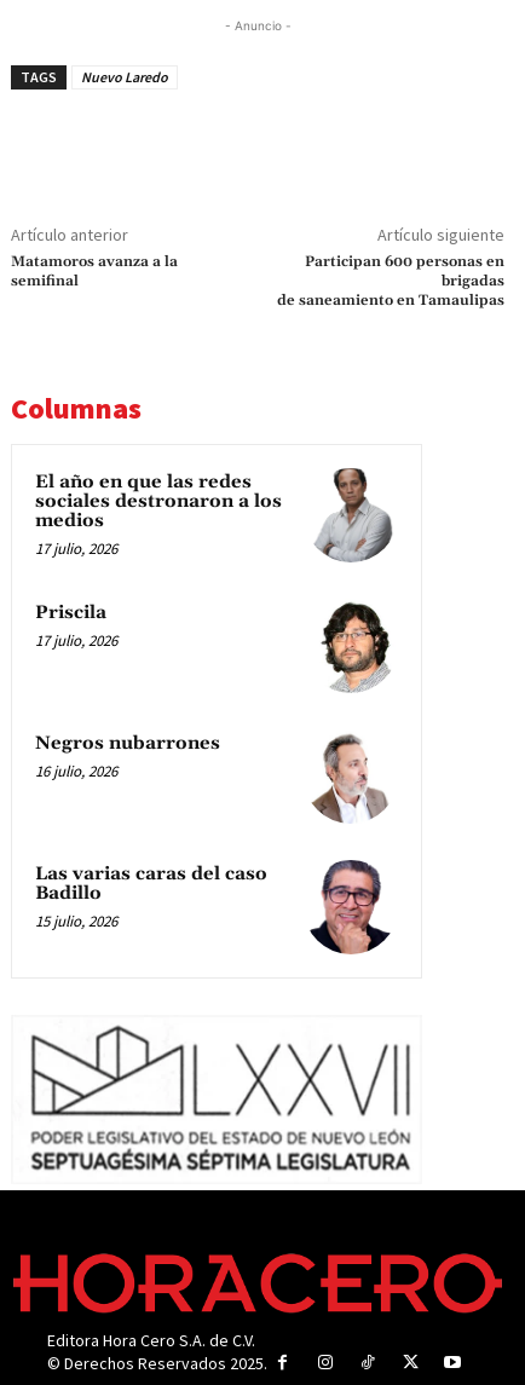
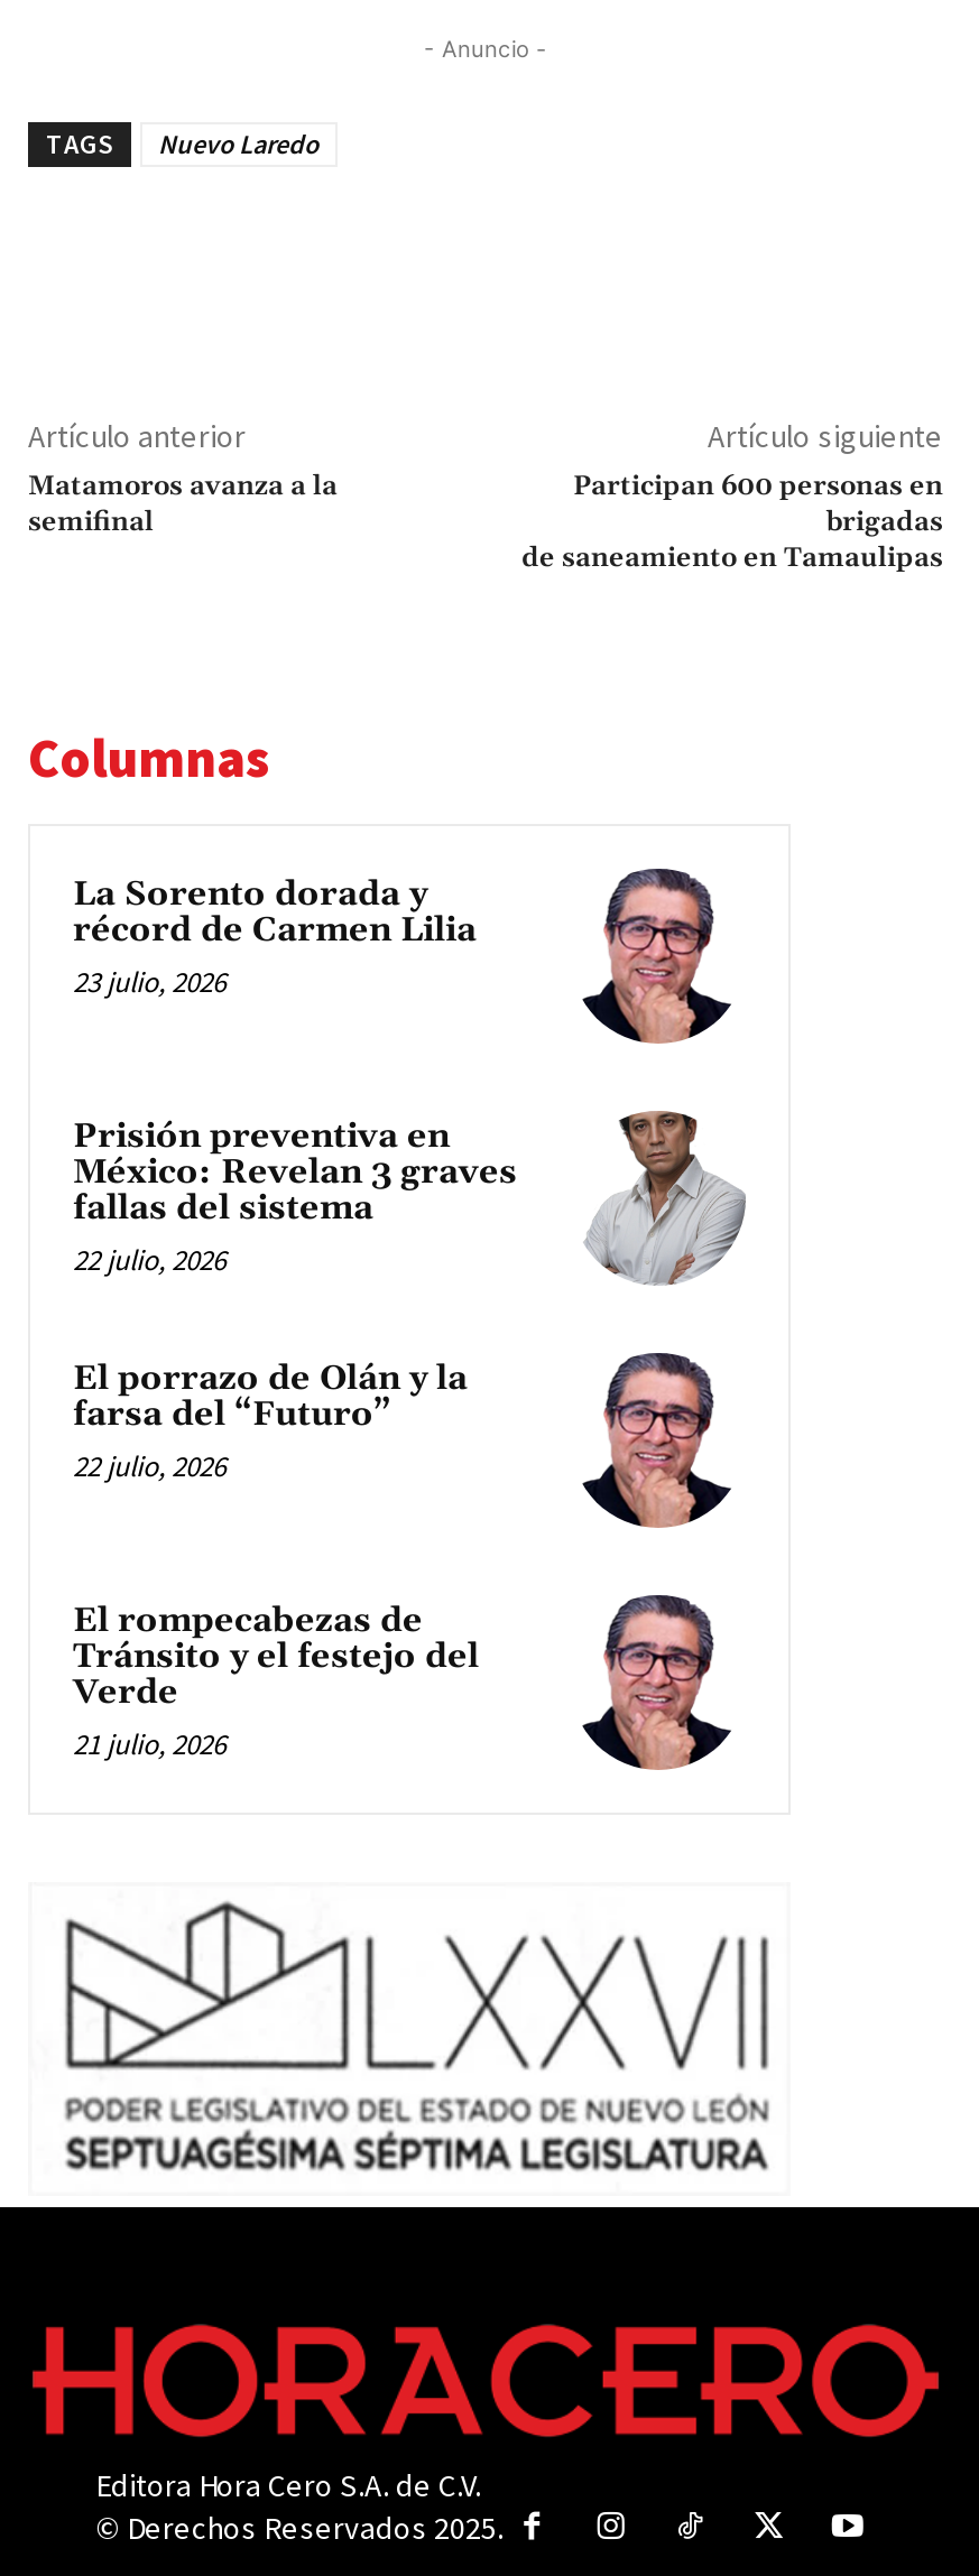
[35,470,282,558] El año en que las redes | sociales destronaron a los | medios | 17 julio, 2026 -> [73,872,477,1000] La Sorento dorada y | récord de Carmen Lilia | 23 julio, 2026
[311,468,393,562] [image] -> [582,869,735,1044] [image]
[35,601,117,650] Priscila | 17 julio, 2026 -> [73,1114,517,1278] Prisión preventiva en | México: Revelan 3 graves | fallas del sistema | 22 julio, 2026
[312,599,398,691] [image] -> [584,1109,748,1284] [image]
[35,731,220,781] Negros nubarrones | 16 julio, 2026 -> [73,1357,468,1484] El porrazo de Olán y la | farsa del “Futuro” | 22 julio, 2026
[311,729,387,823] [image] -> [582,1351,730,1528] [image]
[35,862,267,931] Las varias caras del caso | Badillo | 15 julio, 2026 -> [73,1599,479,1762] El rompecabezas de | Tránsito y el festejo del | Verde | 21 julio, 2026

